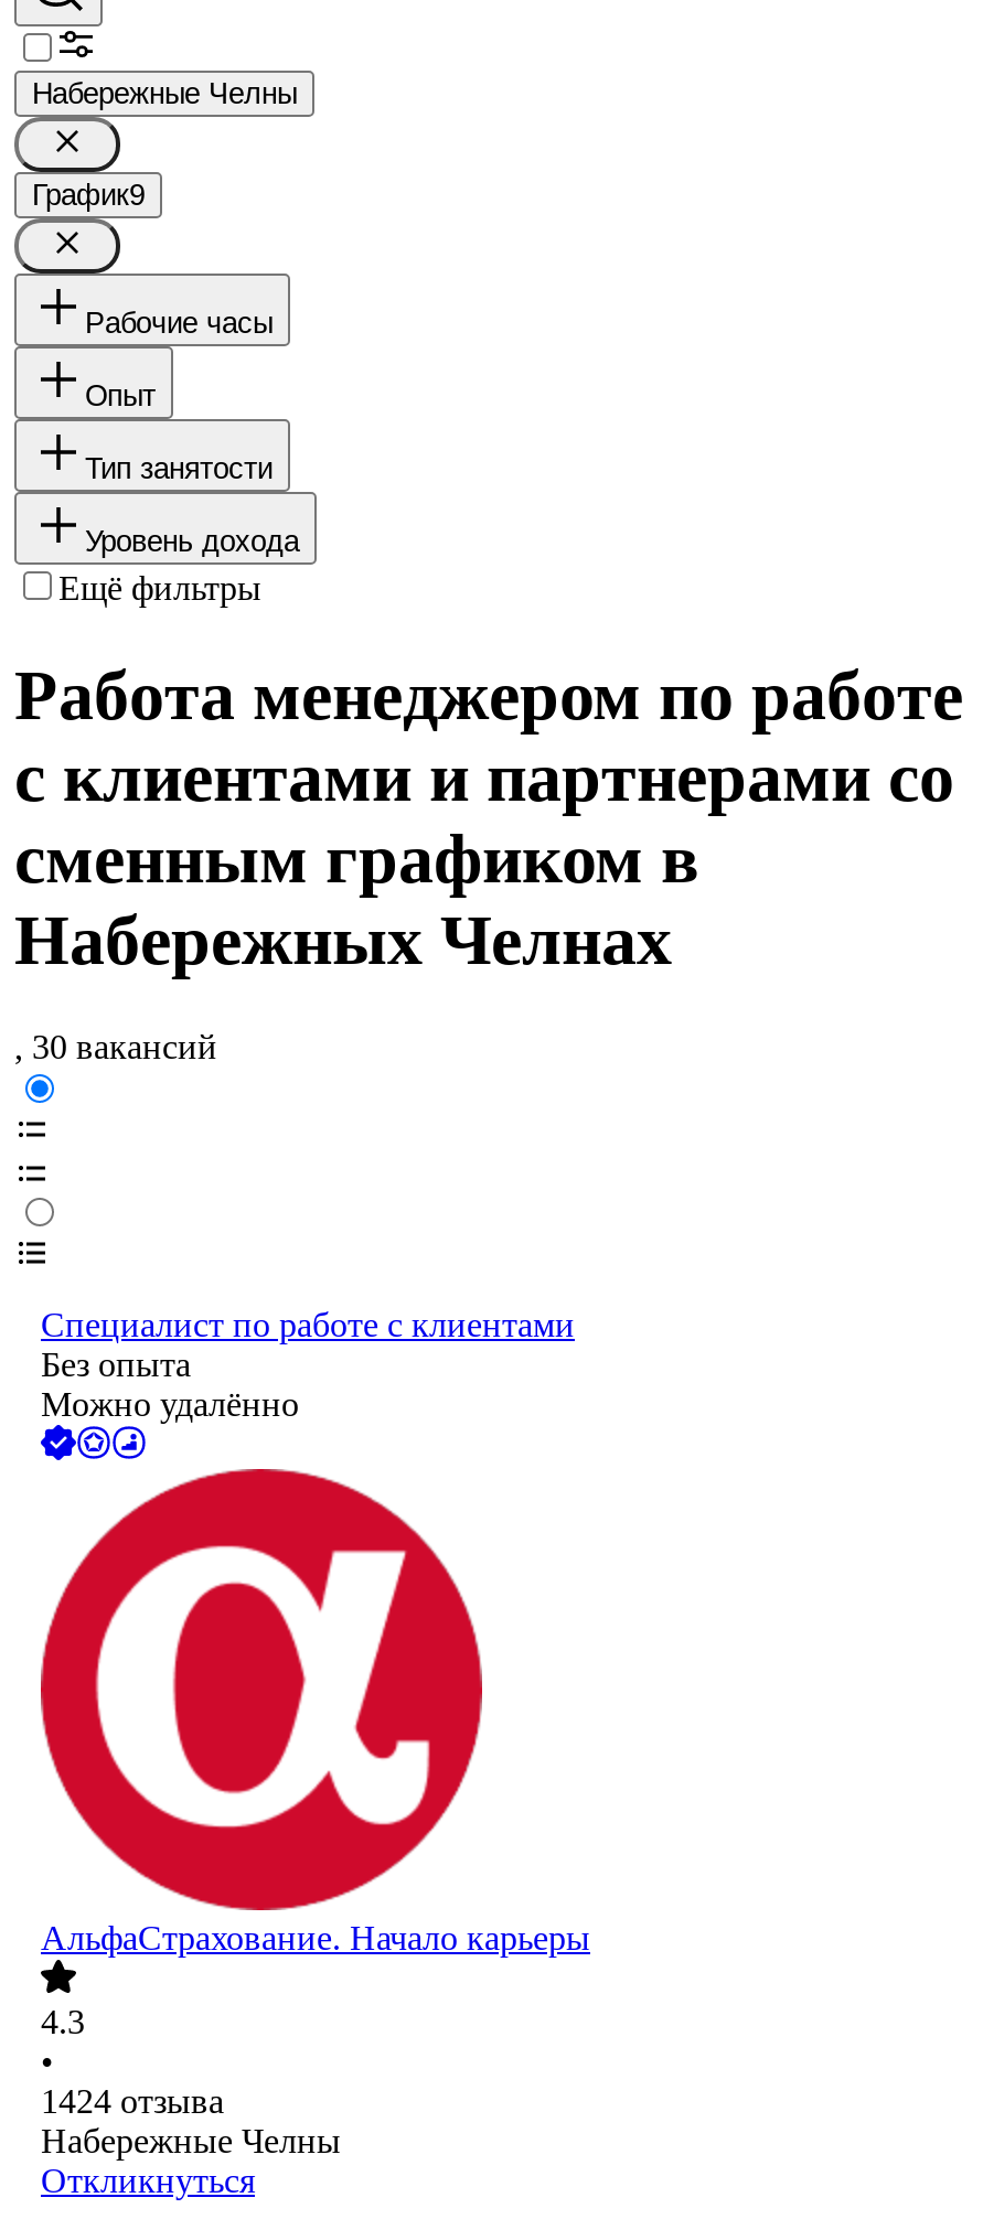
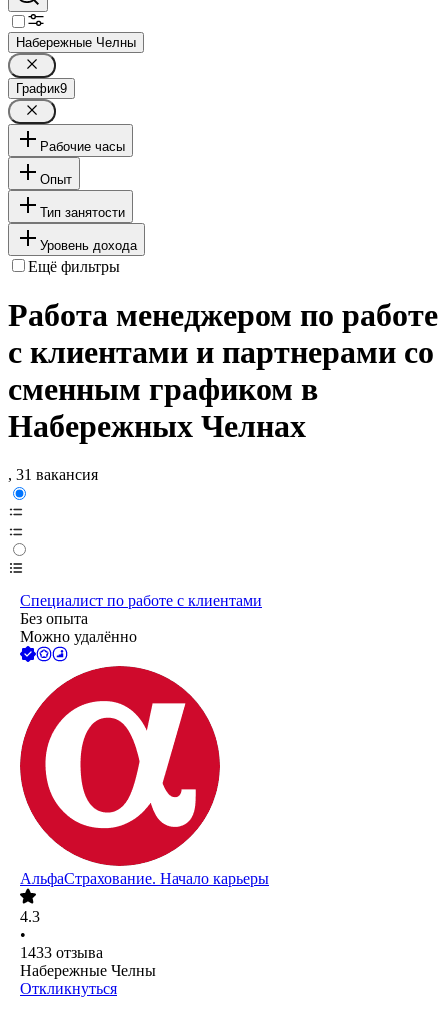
[14,1029,217,1066] , 30 вакансий -> [8,466,98,483] , 31 вакансия
[41,2083,224,2121] 1424 отзыва -> [20,944,103,961] 1433 отзыва

